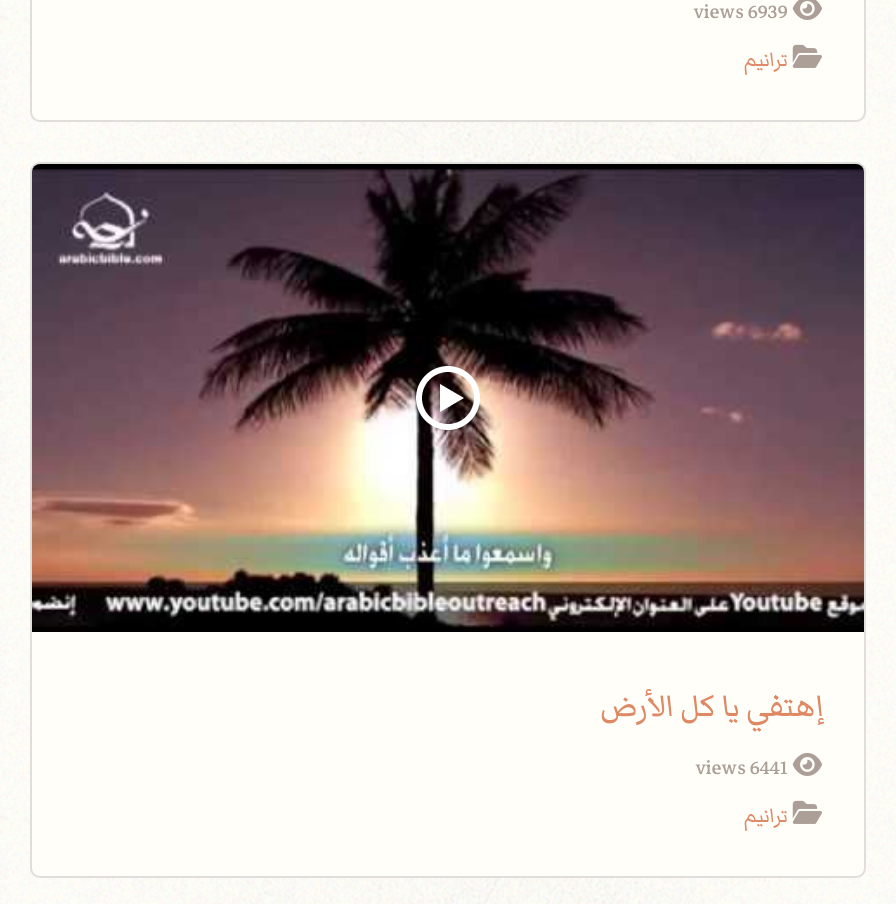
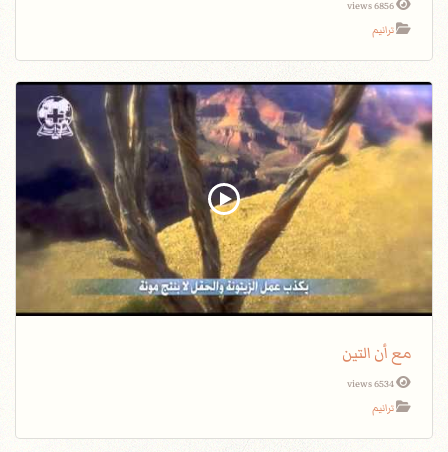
[30,170,866,730] [image] | إهتفي يا كل الأرض -> [15,84,433,365] [image] | مع أن التين

